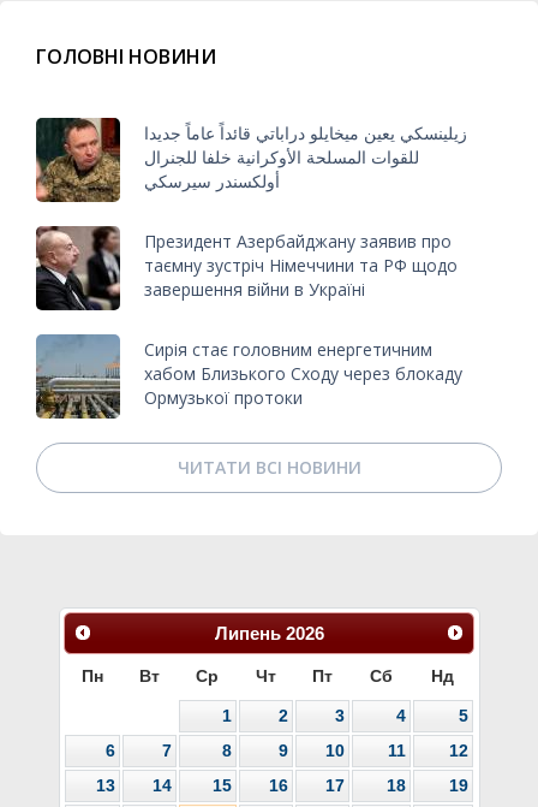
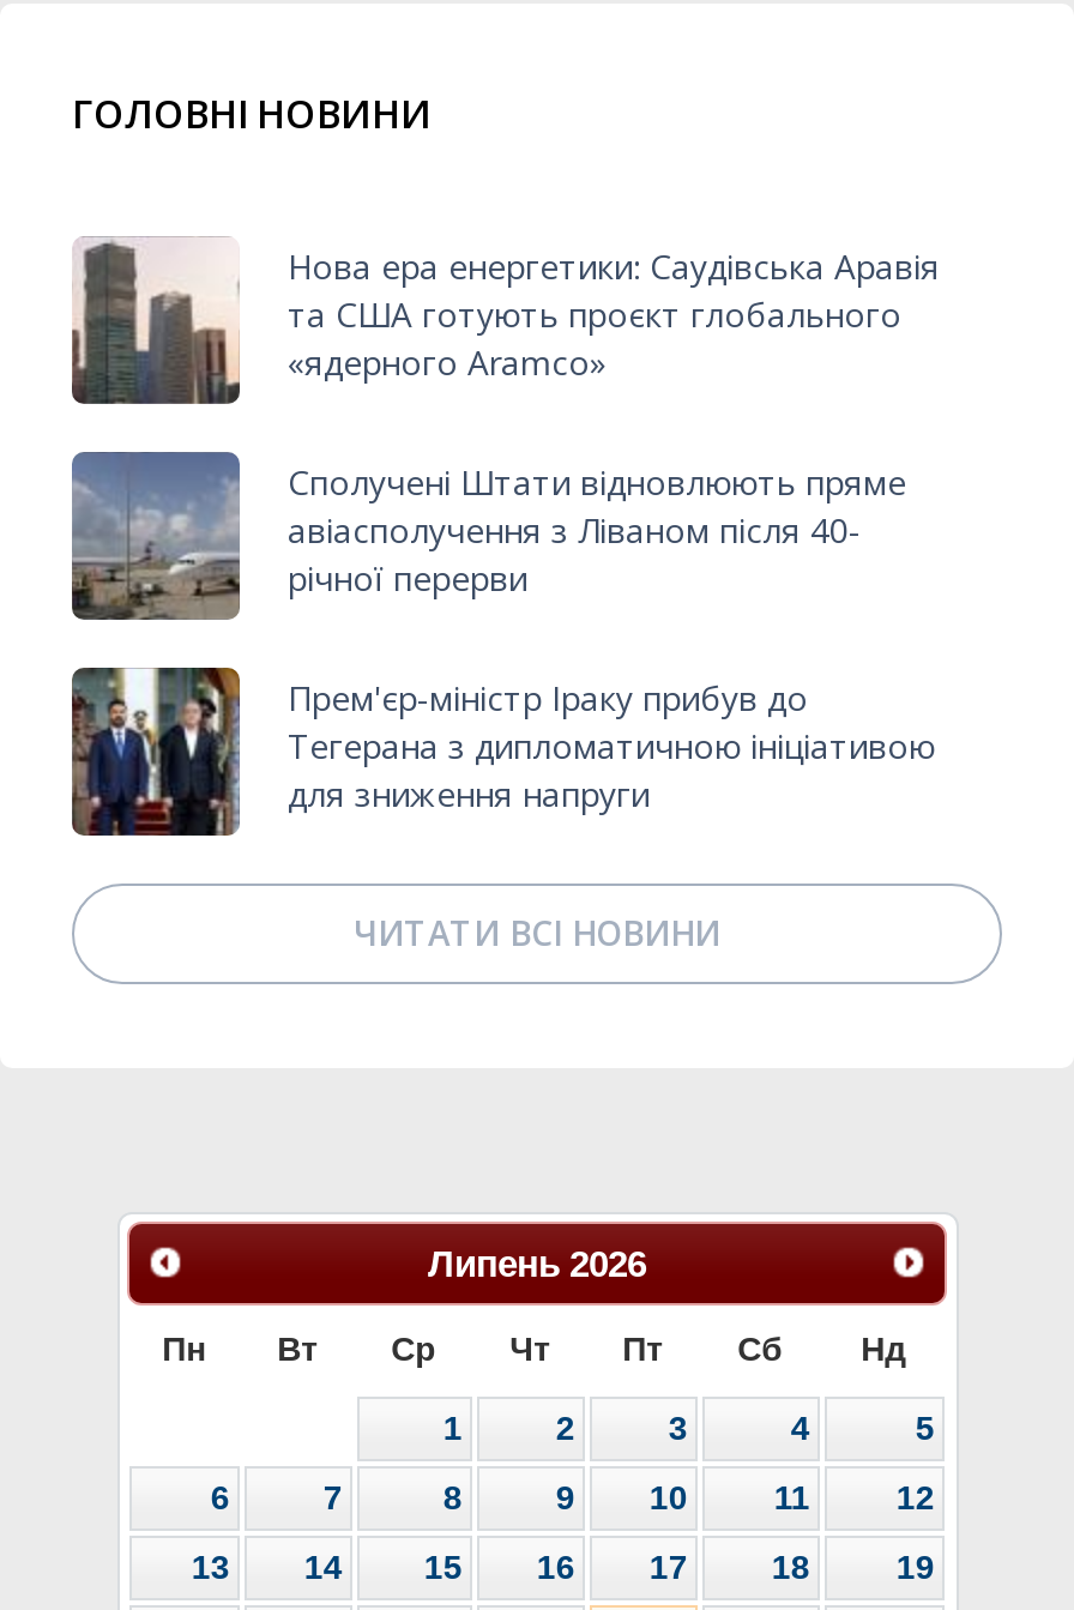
[35,117,467,202] [image] | زيلينسكي يعين ميخايلو دراباتي قائداً عاماً جديدا | للقوات المسلحة الأوكرانية خلفا للجنرال | أولكسندر سيرسكي -> [70,236,940,404] [image] | Нова ера енергетики: Саудівська Аравія | та США готують проєкт глобального | «ядерного Aramco»
[35,225,458,310] [image] | Президент Азербайджану заявив про | таємну зустріч Німеччини та РФ щодо | завершення війни в Україні -> [70,450,906,620] [image] | Сполучені Штати відновлюють пряме | авіасполучення з Ліваном після 40- | річної перерви
[36,333,462,420] [image] | Сирія стає головним енергетичним | хабом Близького Сходу через блокаду | Ормузької протоки -> [70,665,935,838] [image] | Прем'єр-міністр Іраку прибув до | Тегерана з дипломатичною ініціативою | для зниження напруги

